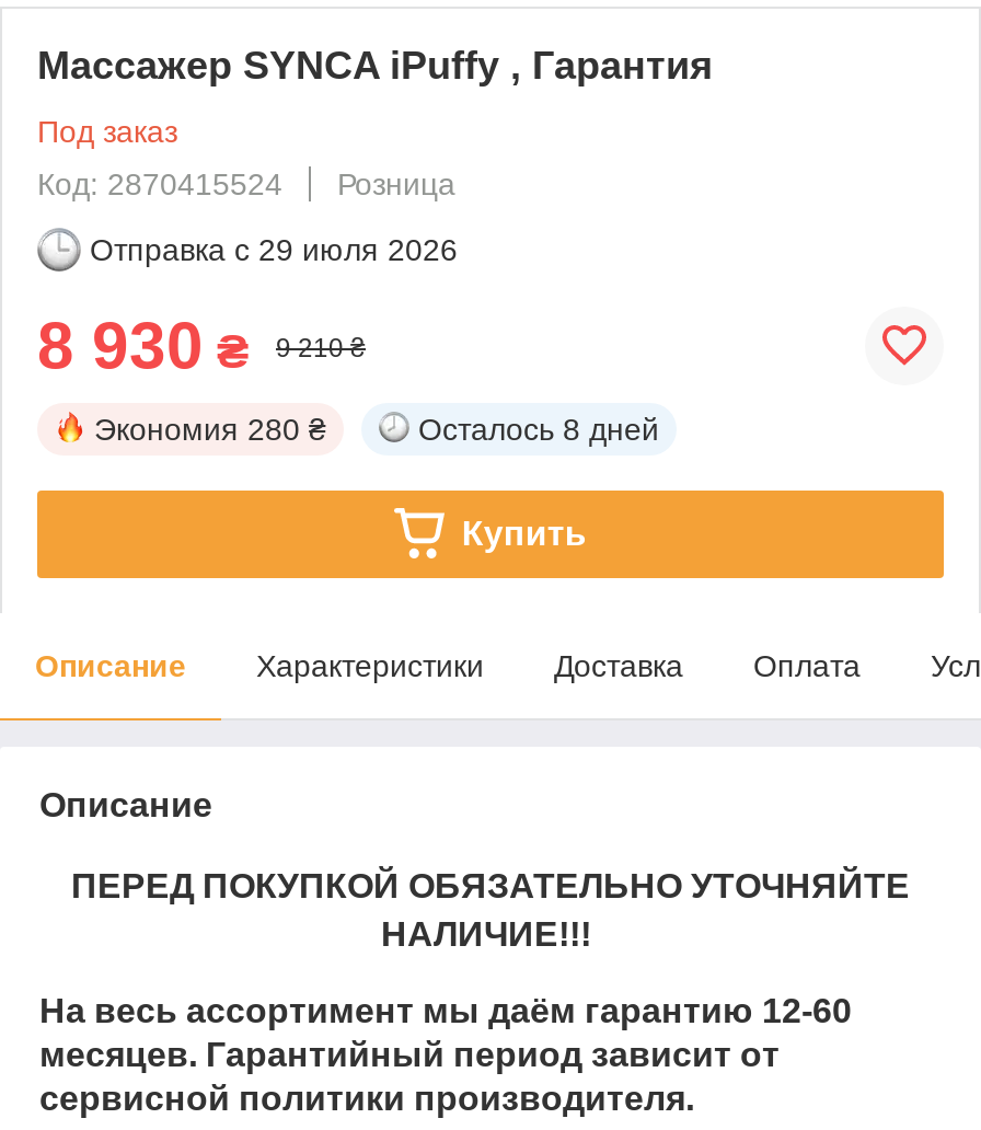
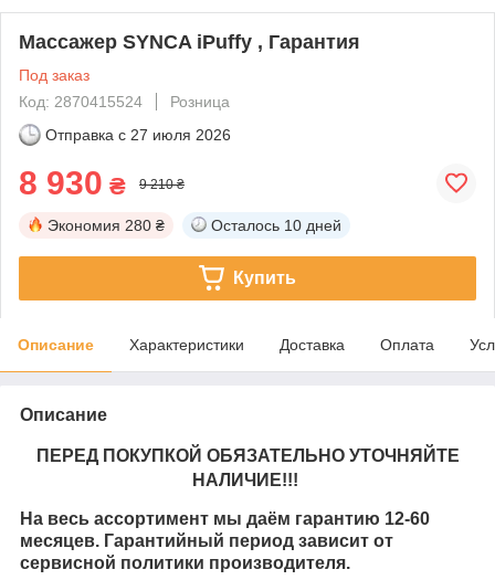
[90,232,458,267] Отправка с 29 июля 2026 -> [45,126,231,143] Отправка с 27 июля 2026
[418,411,659,446] Осталось 8 дней -> [211,216,341,234] Осталось 10 дней

